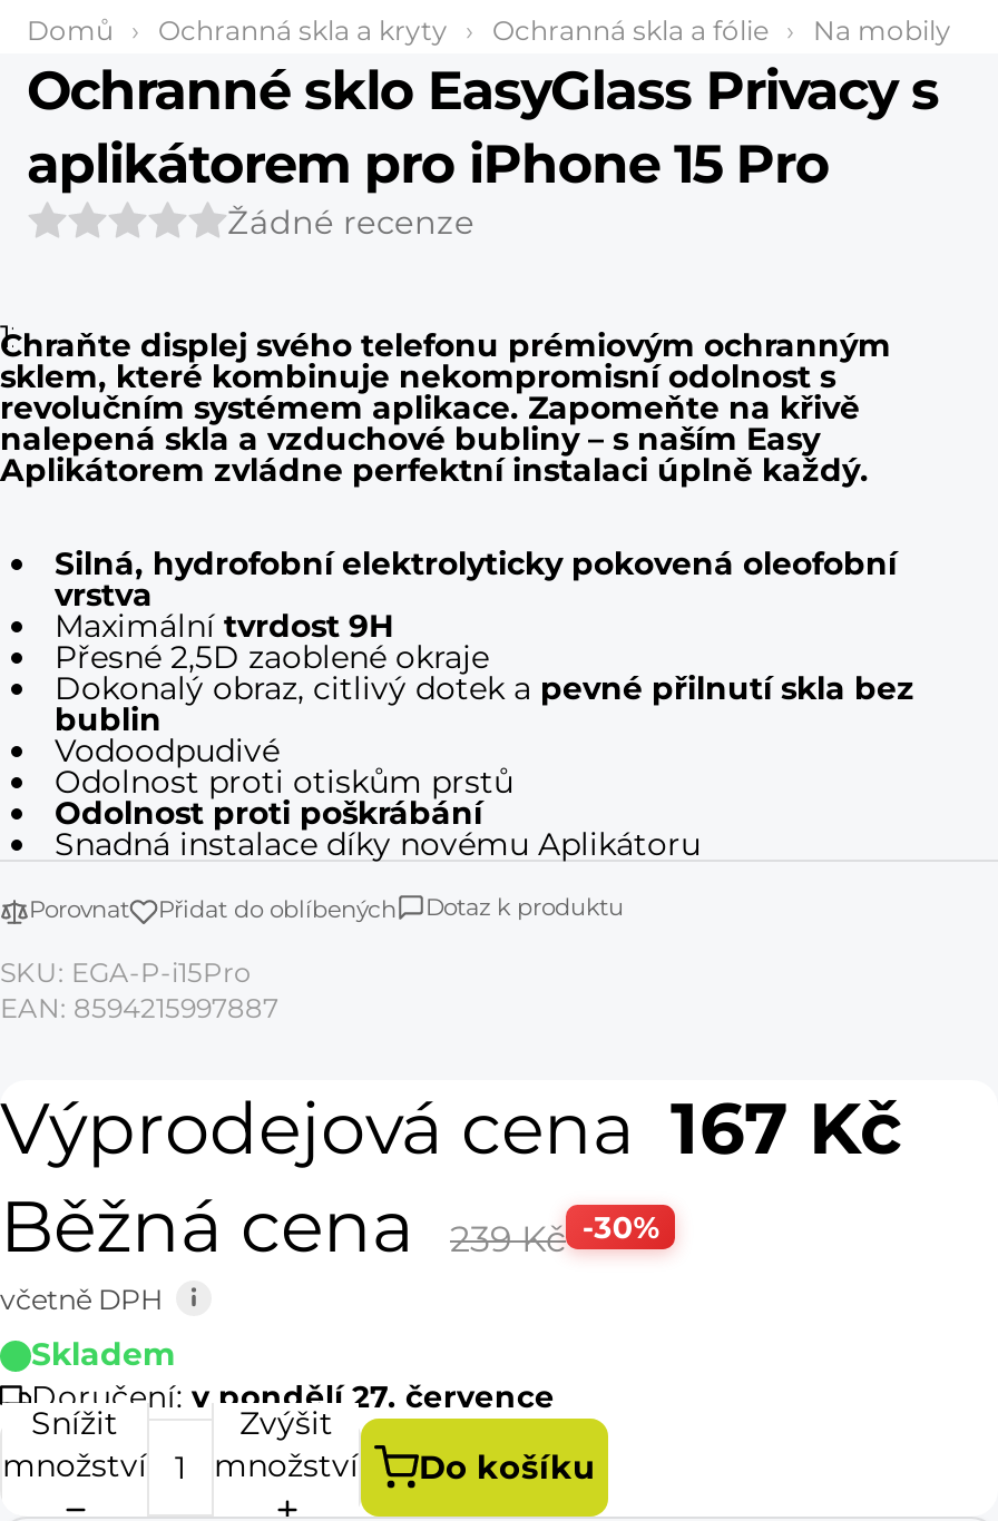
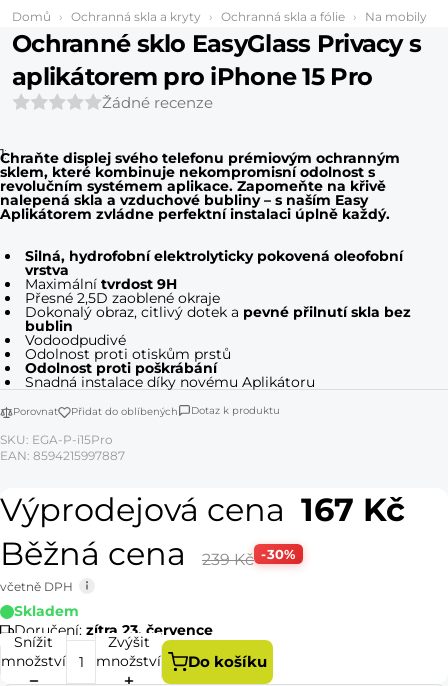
[31,1379,555,1415] Doručení: v pondělí 27. července -> [14,622,213,638] Doručení: zítra 23. července

